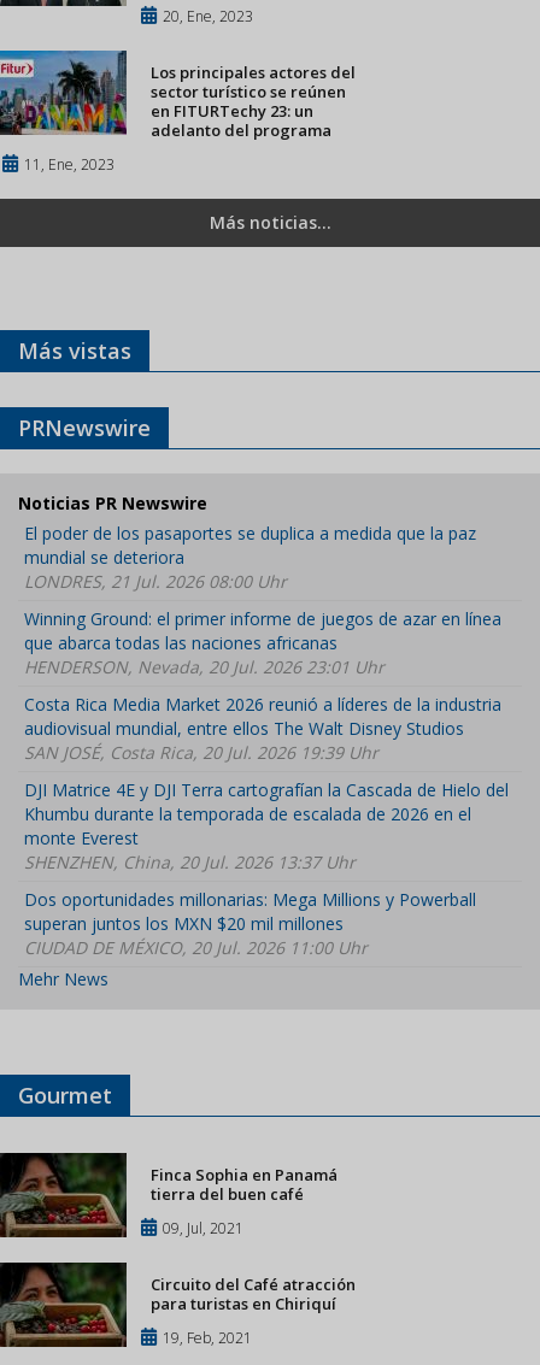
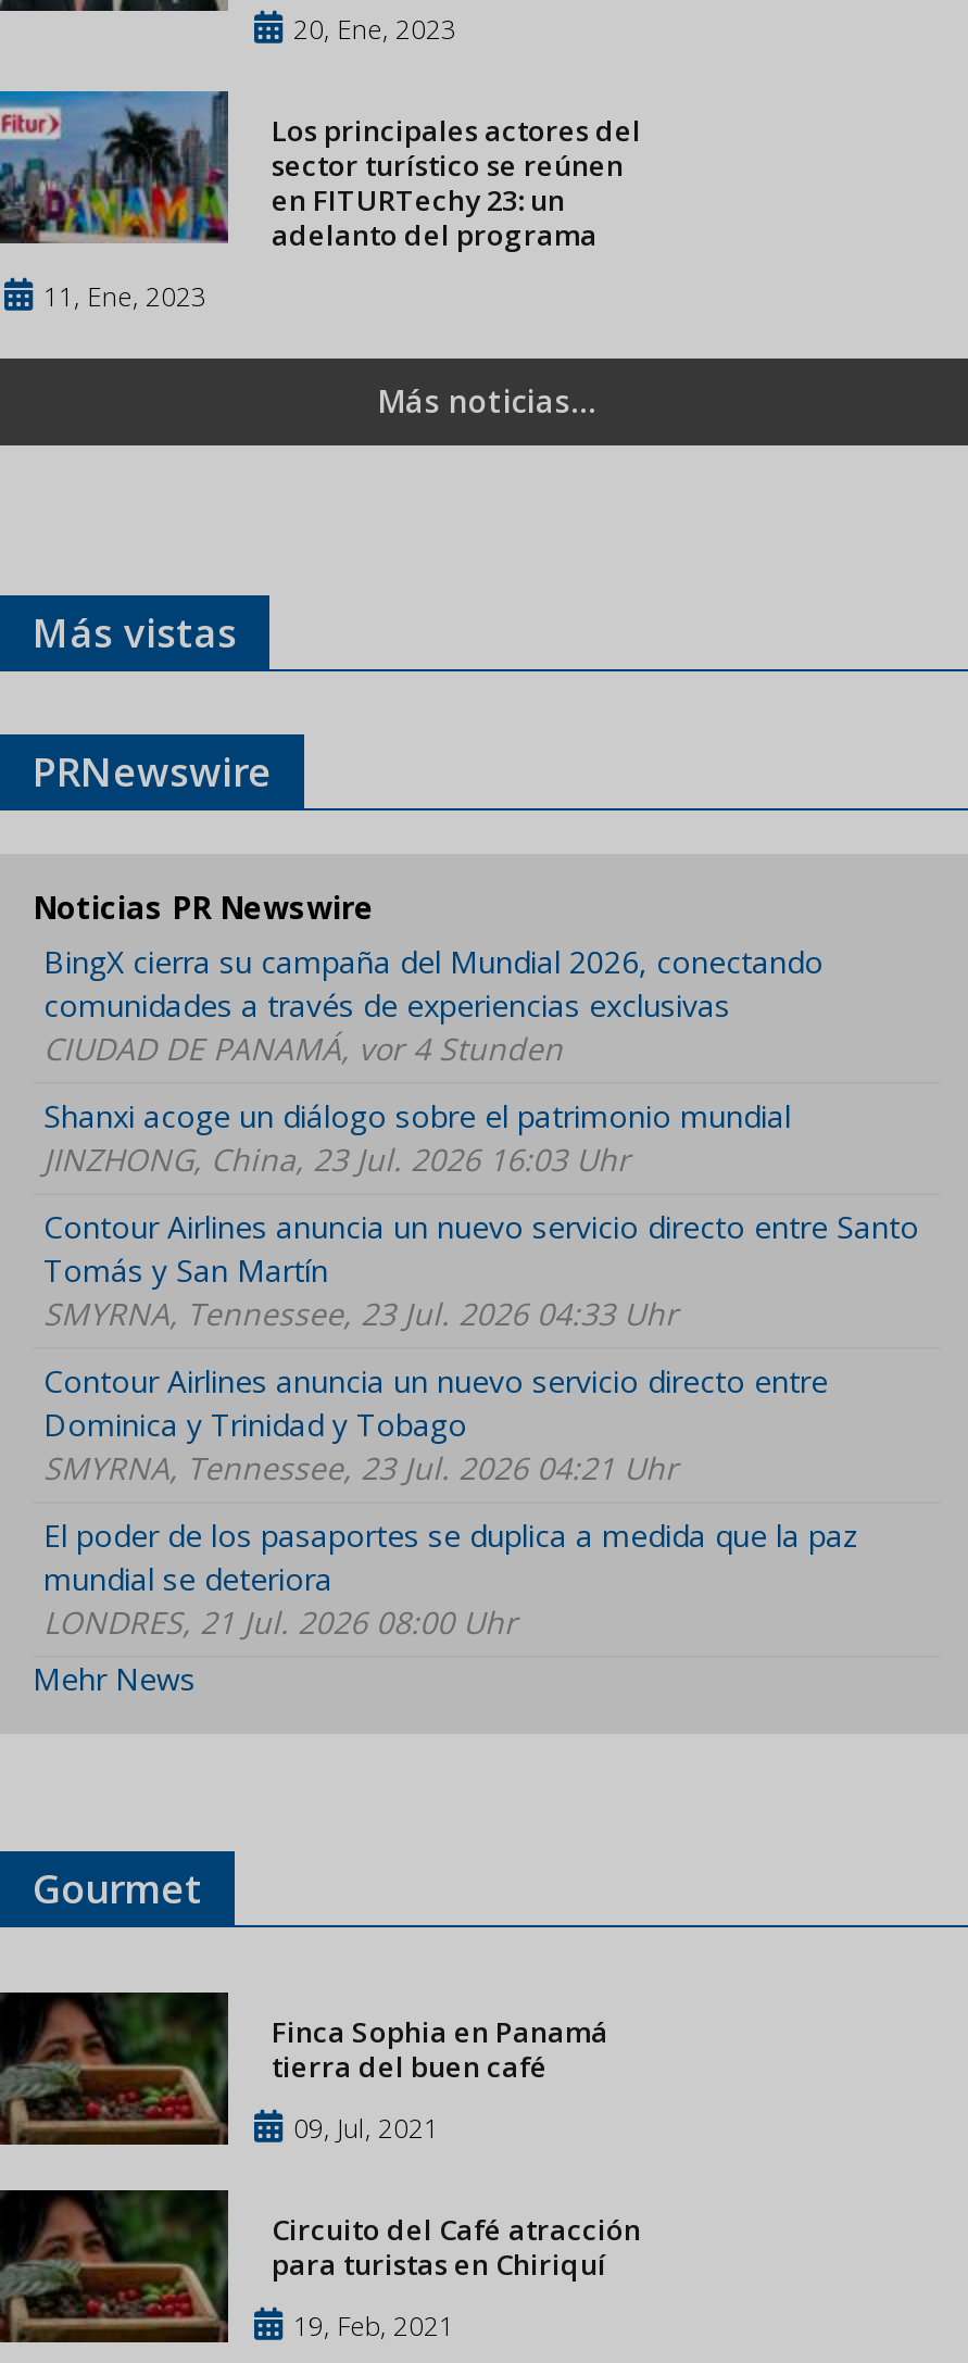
none -> [43,941,919,1489] BingX cierra su campaña del Mundial 2026, conectando | comunidades a través de experiencias exclusivas | CIUDAD DE PANAMÁ, vor 4 Stunden | Shanxi acoge un diálogo sobre el patrimonio mundial | JINZHONG, China, 23 Jul. 2026 16:03 Uhr | Contour Airlines anuncia un nuevo servicio directo entre Santo | Tomás y San Martín | SMYRNA, Tennessee, 23 Jul. 2026 04:33 Uhr | Contour Airlines anuncia un nuevo servicio directo entre | Dominica y Trinidad y Tobago | SMYRNA, Tennessee, 23 Jul. 2026 04:21 Uhr
moved [24,522,476,593] -> [43,1515,858,1643]: El poder de los pasaportes se duplica a medida que la paz | mundial se deteriora | LONDRES, 21 Jul. 2026 08:00 Uhr
[24,607,509,959] Winning Ground: el primer informe de juegos de azar en línea | que abarca todas las naciones africanas | HENDERSON, Nevada, 20 Jul. 2026 23:01 Uhr | Costa Rica Media Market 2026 reunió a líderes de la industria | audiovisual mundial, entre ellos The Walt Disney Studios | SAN JOSÉ, Costa Rica, 20 Jul. 2026 19:39 Uhr | DJI Matrice 4E y DJI Terra cartografían la Cascada de Hielo del | Khumbu durante la temporada de escalada de 2026 en el | monte Everest | SHENZHEN, China, 20 Jul. 2026 13:37 Uhr | Dos oportunidades millonarias: Mega Millions y Powerball | superan juntos los MXN $20 mil millones | CIUDAD DE MÉXICO, 20 Jul. 2026 11:00 Uhr -> none

